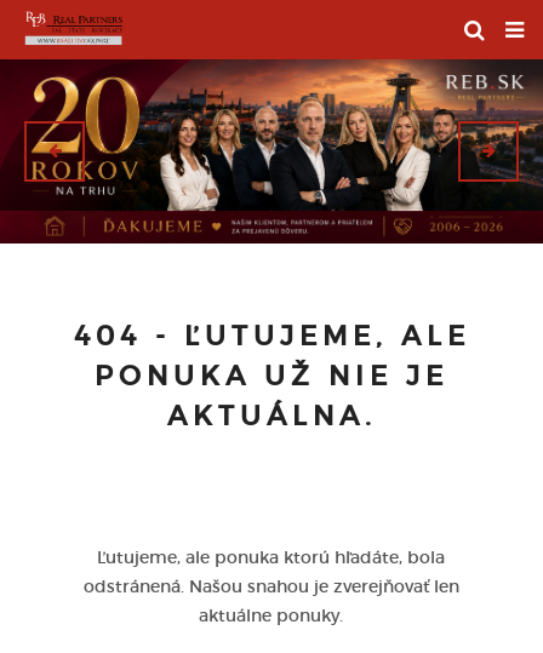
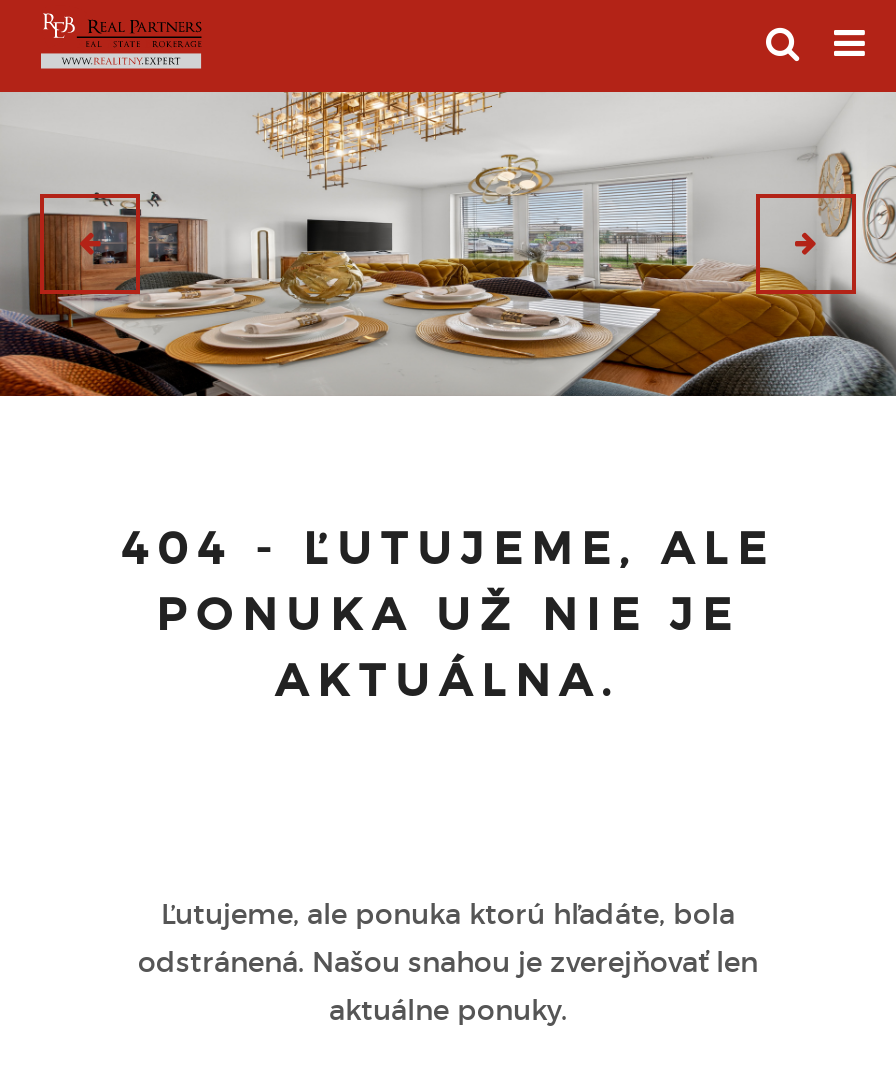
[4,58,539,245] [image] -> [6,90,890,398] [image]

